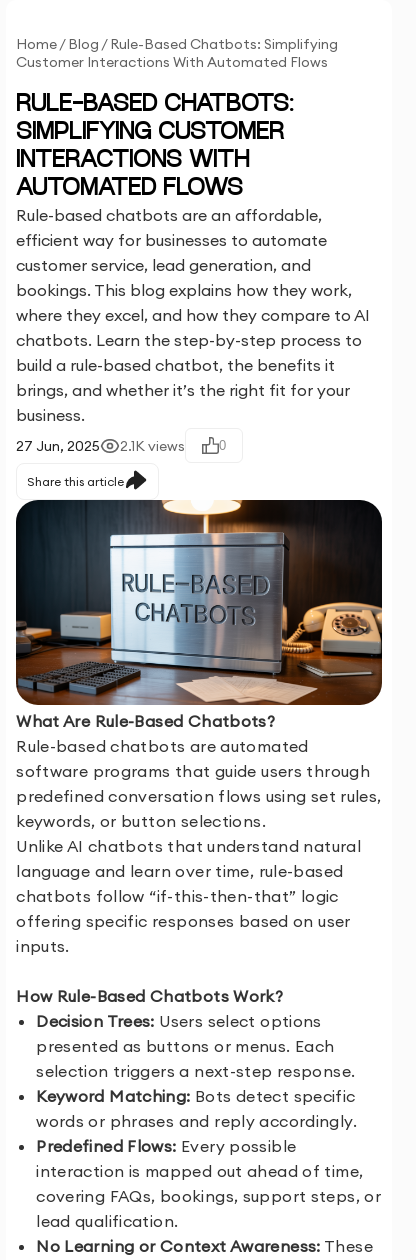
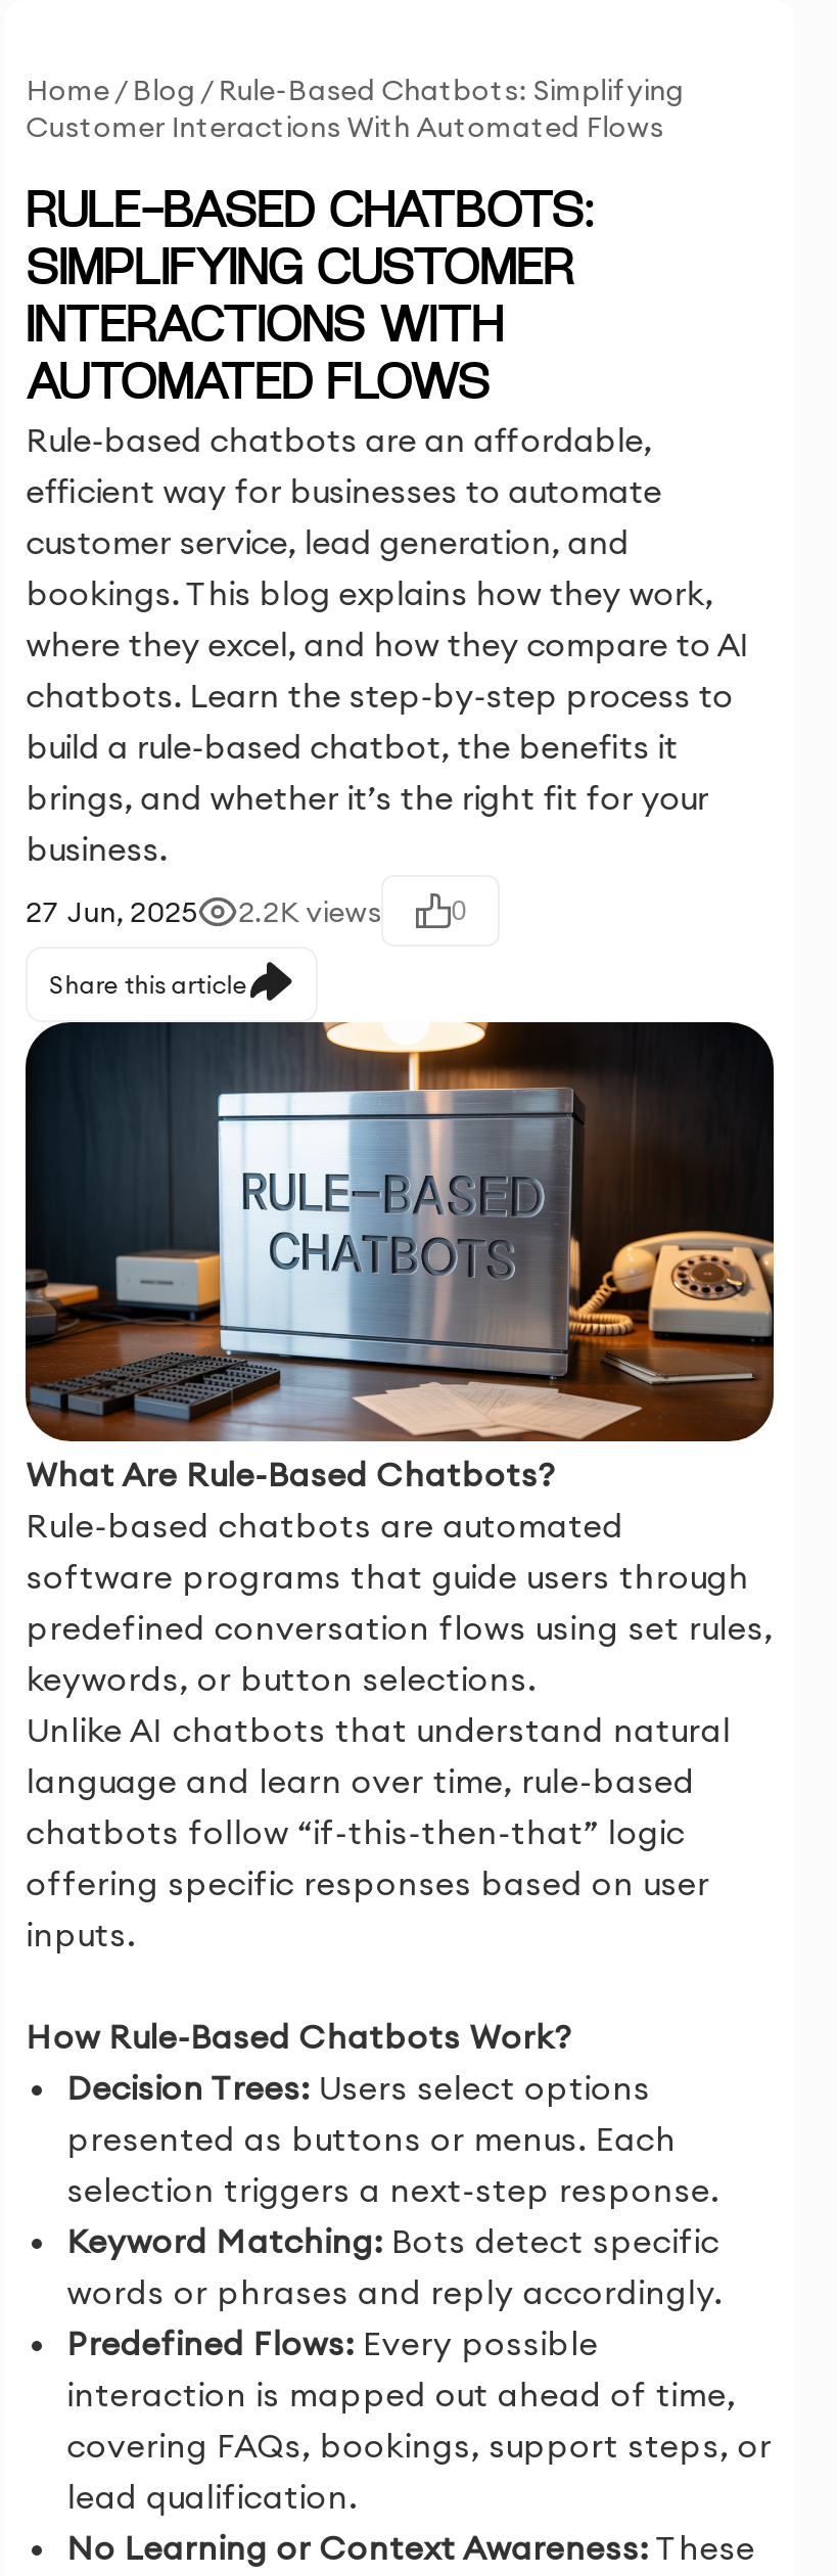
[16,436,185,454] 27 Jun, 2025 2.1K views -> [26,892,382,929] 27 Jun, 2025 2.2K views

